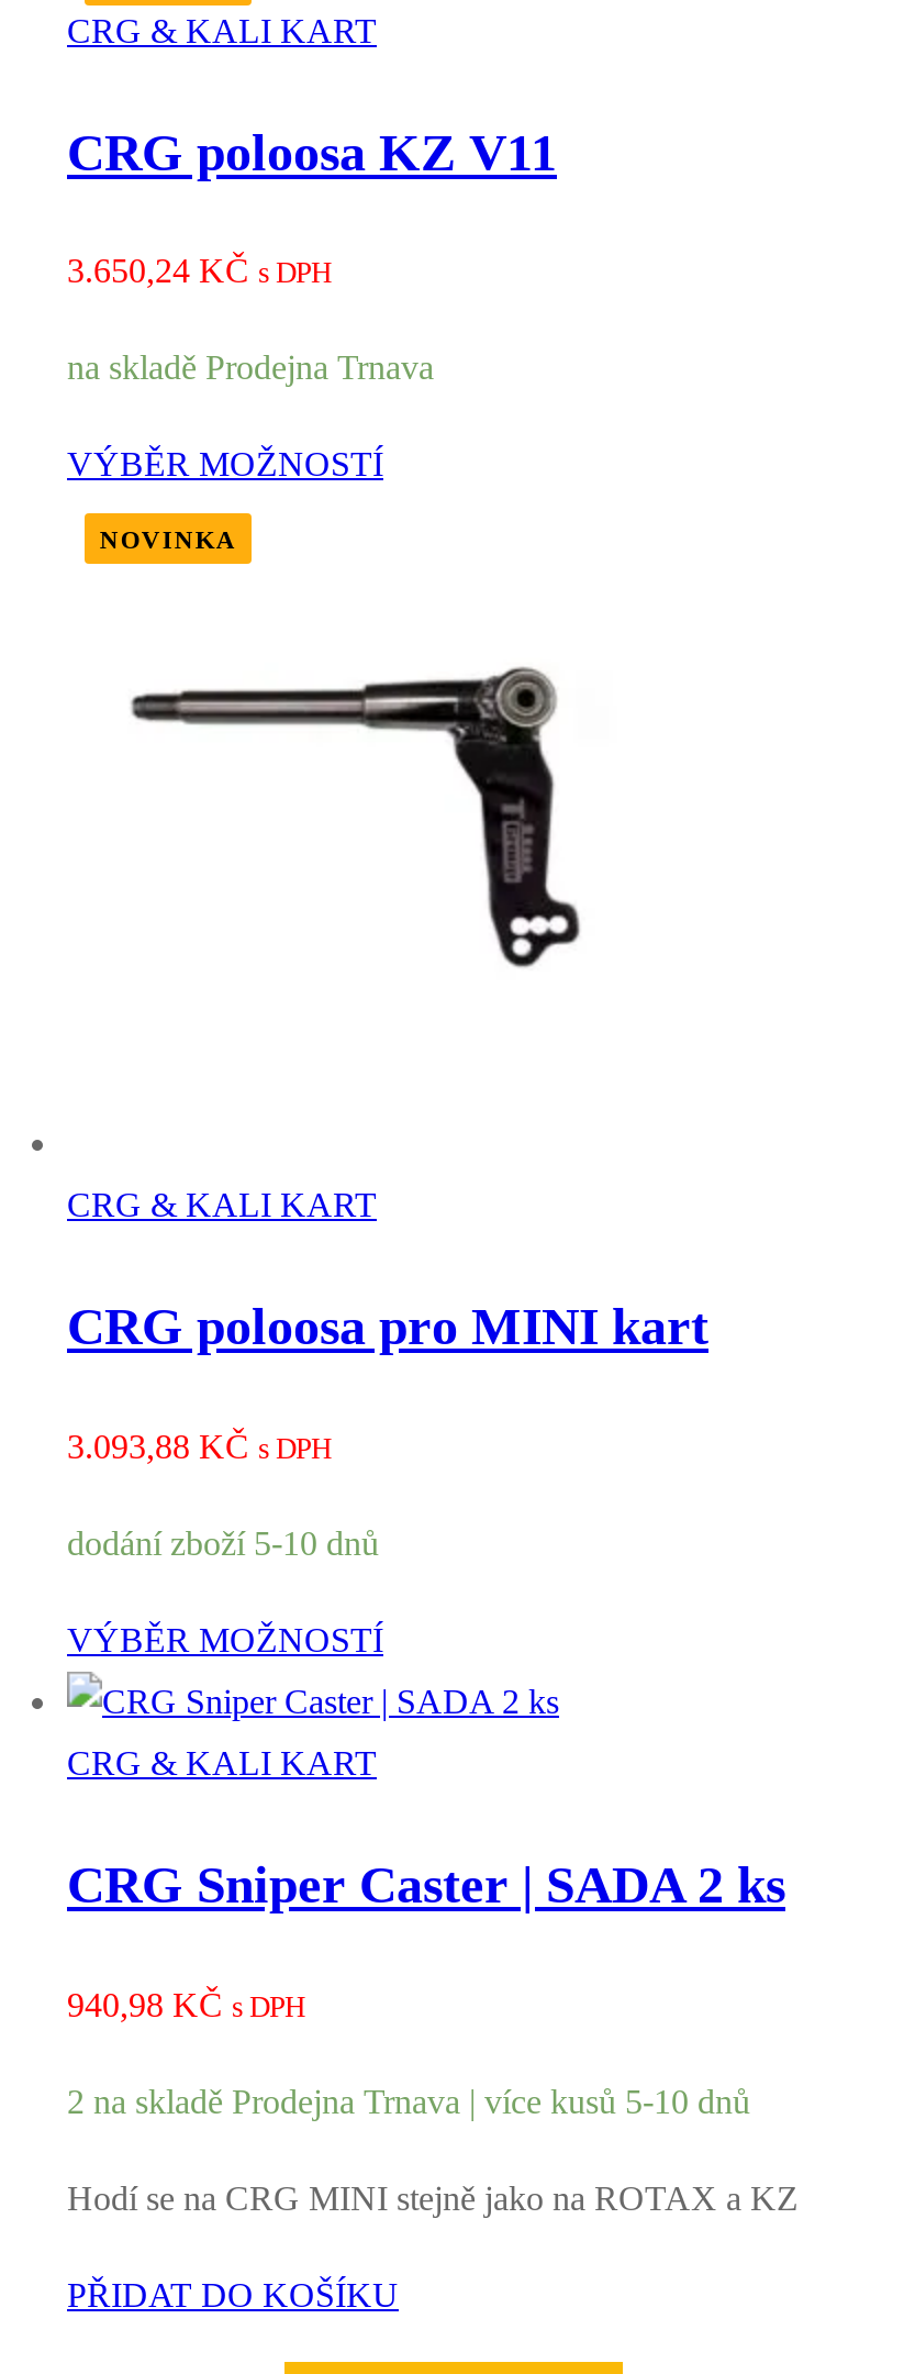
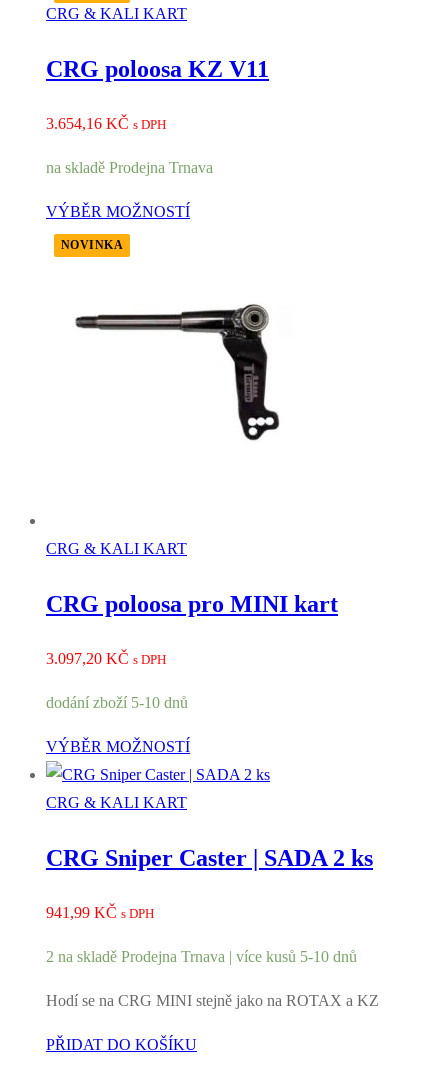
[67,253,331,290] 3.650,24 KČ s DPH -> [46,115,166,132] 3.654,16 KČ s DPH
[67,1429,331,1466] 3.093,88 KČ s DPH -> [46,650,166,667] 3.097,20 KČ s DPH
[67,1986,304,2024] 940,98 KČ s DPH -> [46,904,154,921] 941,99 KČ s DPH

